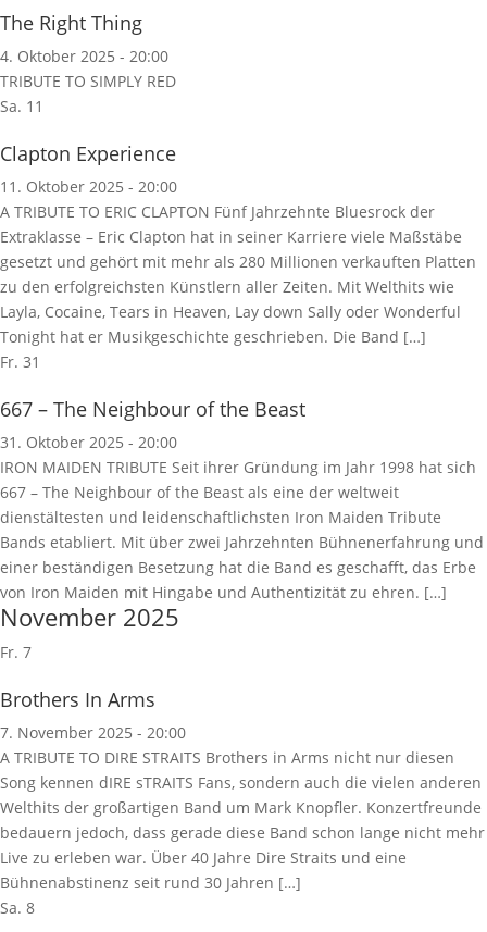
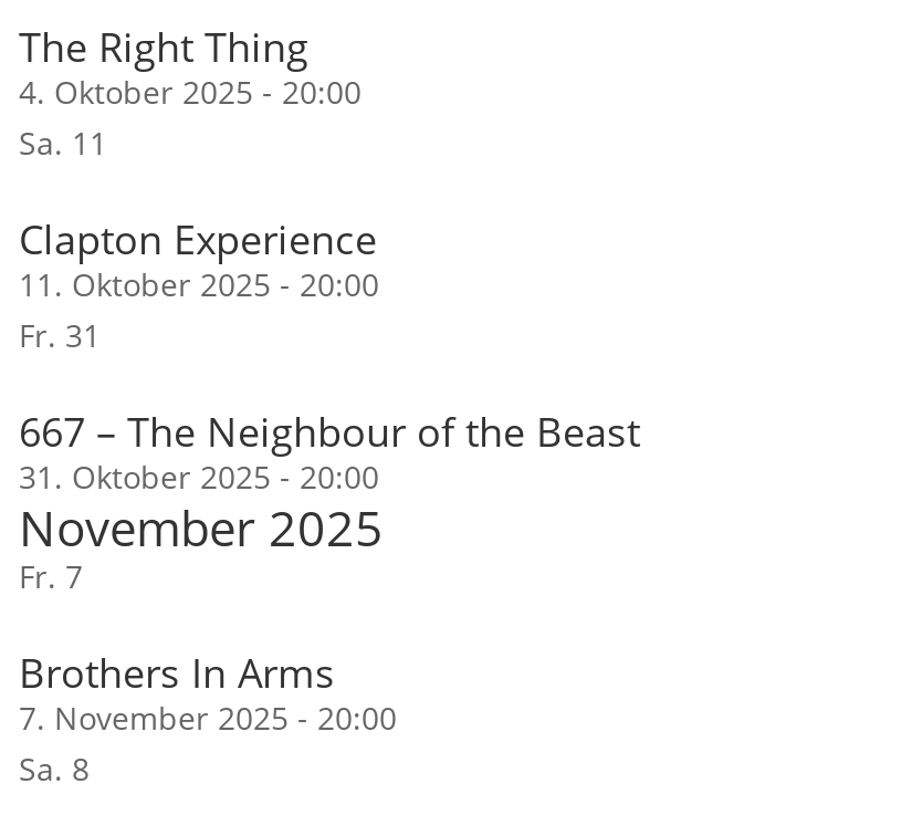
[0,70,185,91] TRIBUTE TO SIMPLY RED -> none
[0,201,476,347] A TRIBUTE TO ERIC CLAPTON Fünf Jahrzehnte Bluesrock der | Extraklasse – Eric Clapton hat in seiner Karriere viele Maßstäbe | gesetzt und gehört mit mehr als 280 Millionen verkauften Platten | zu den erfolgreichsten Künstlern aller Zeiten. Mit Welthits wie | Layla, Cocaine, Tears in Heaven, Lay down Sally oder Wonderful | Tonight hat er Musikgeschichte geschrieben. Die Band […] -> none
[0,457,484,602] IRON MAIDEN TRIBUTE Seit ihrer Gründung im Jahr 1998 hat sich | 667 – The Neighbour of the Beast als eine der weltweit | dienstältesten und leidenschaftlichsten Iron Maiden Tribute | Bands etabliert. Mit über zwei Jahrzehnten Bühnenerfahrung und | einer beständigen Besetzung hat die Band es geschafft, das Erbe | von Iron Maiden mit Hingabe und Authentizität zu ehren. […] -> none
[0,747,485,893] A TRIBUTE TO DIRE STRAITS Brothers in Arms nicht nur diesen | Song kennen dIRE sTRAITS Fans, sondern auch die vielen anderen | Welthits der großartigen Band um Mark Knopfler. Konzertfreunde | bedauern jedoch, dass gerade diese Band schon lange nicht mehr | Live zu erleben war. Über 40 Jahre Dire Straits und eine | Bühnenabstinenz seit rund 30 Jahren […] -> none

